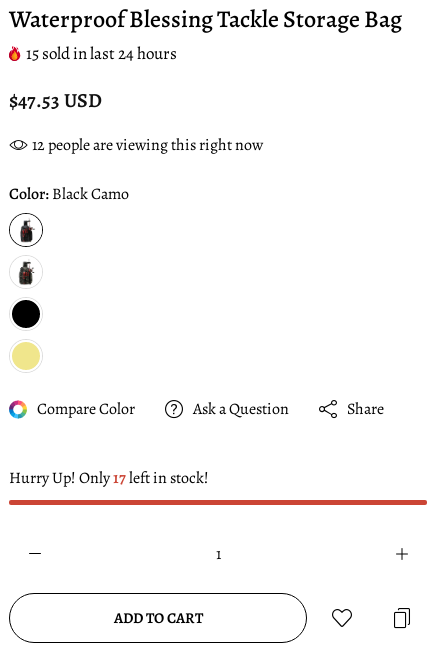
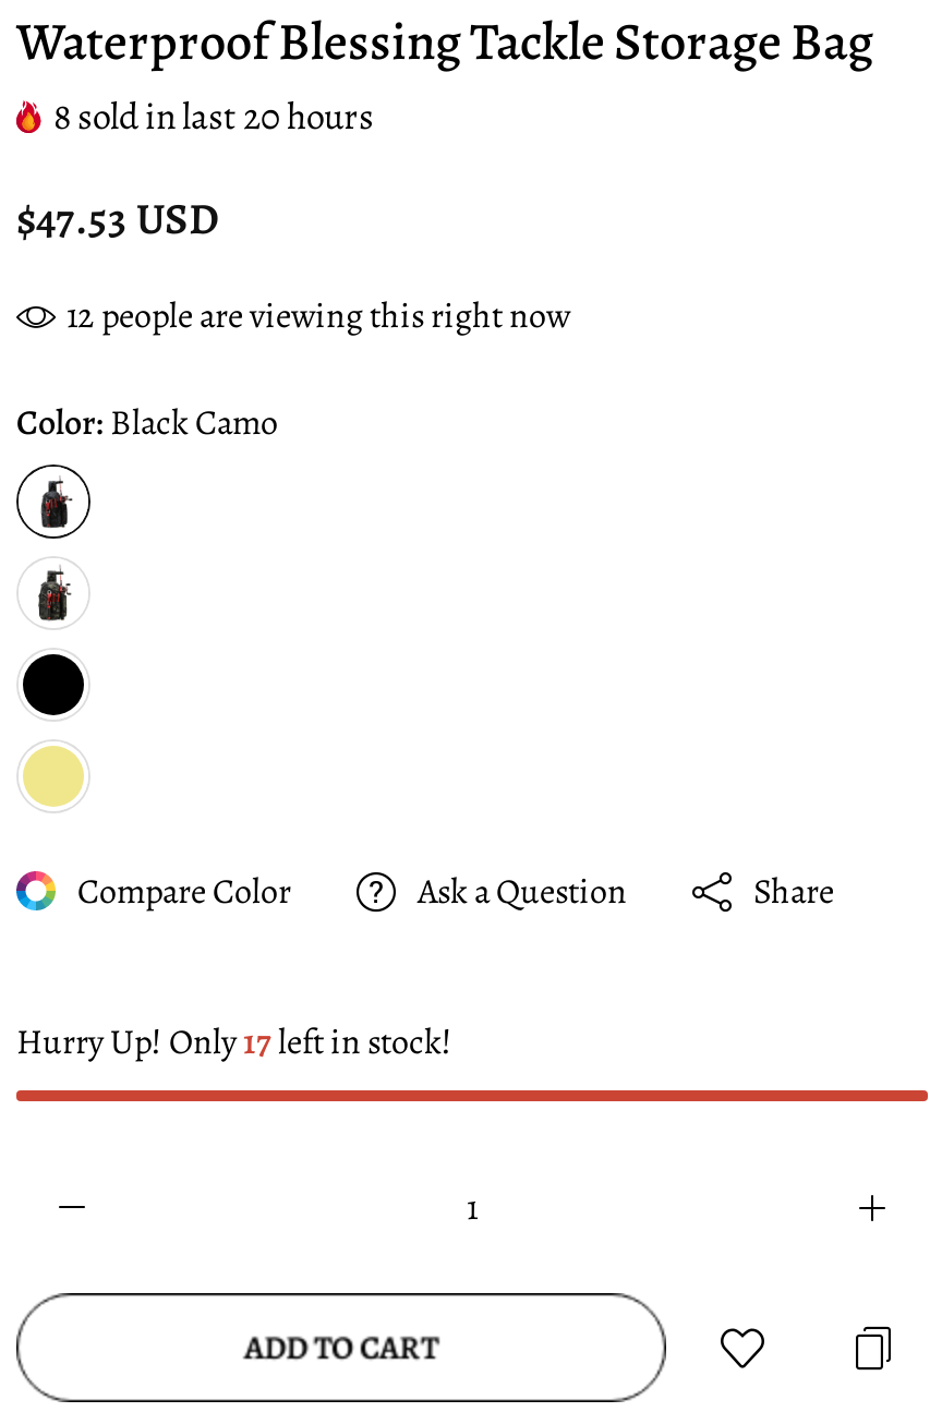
[26,42,177,65] 15 sold in last 24 hours -> [53,92,374,142] 8 sold in last 20 hours

